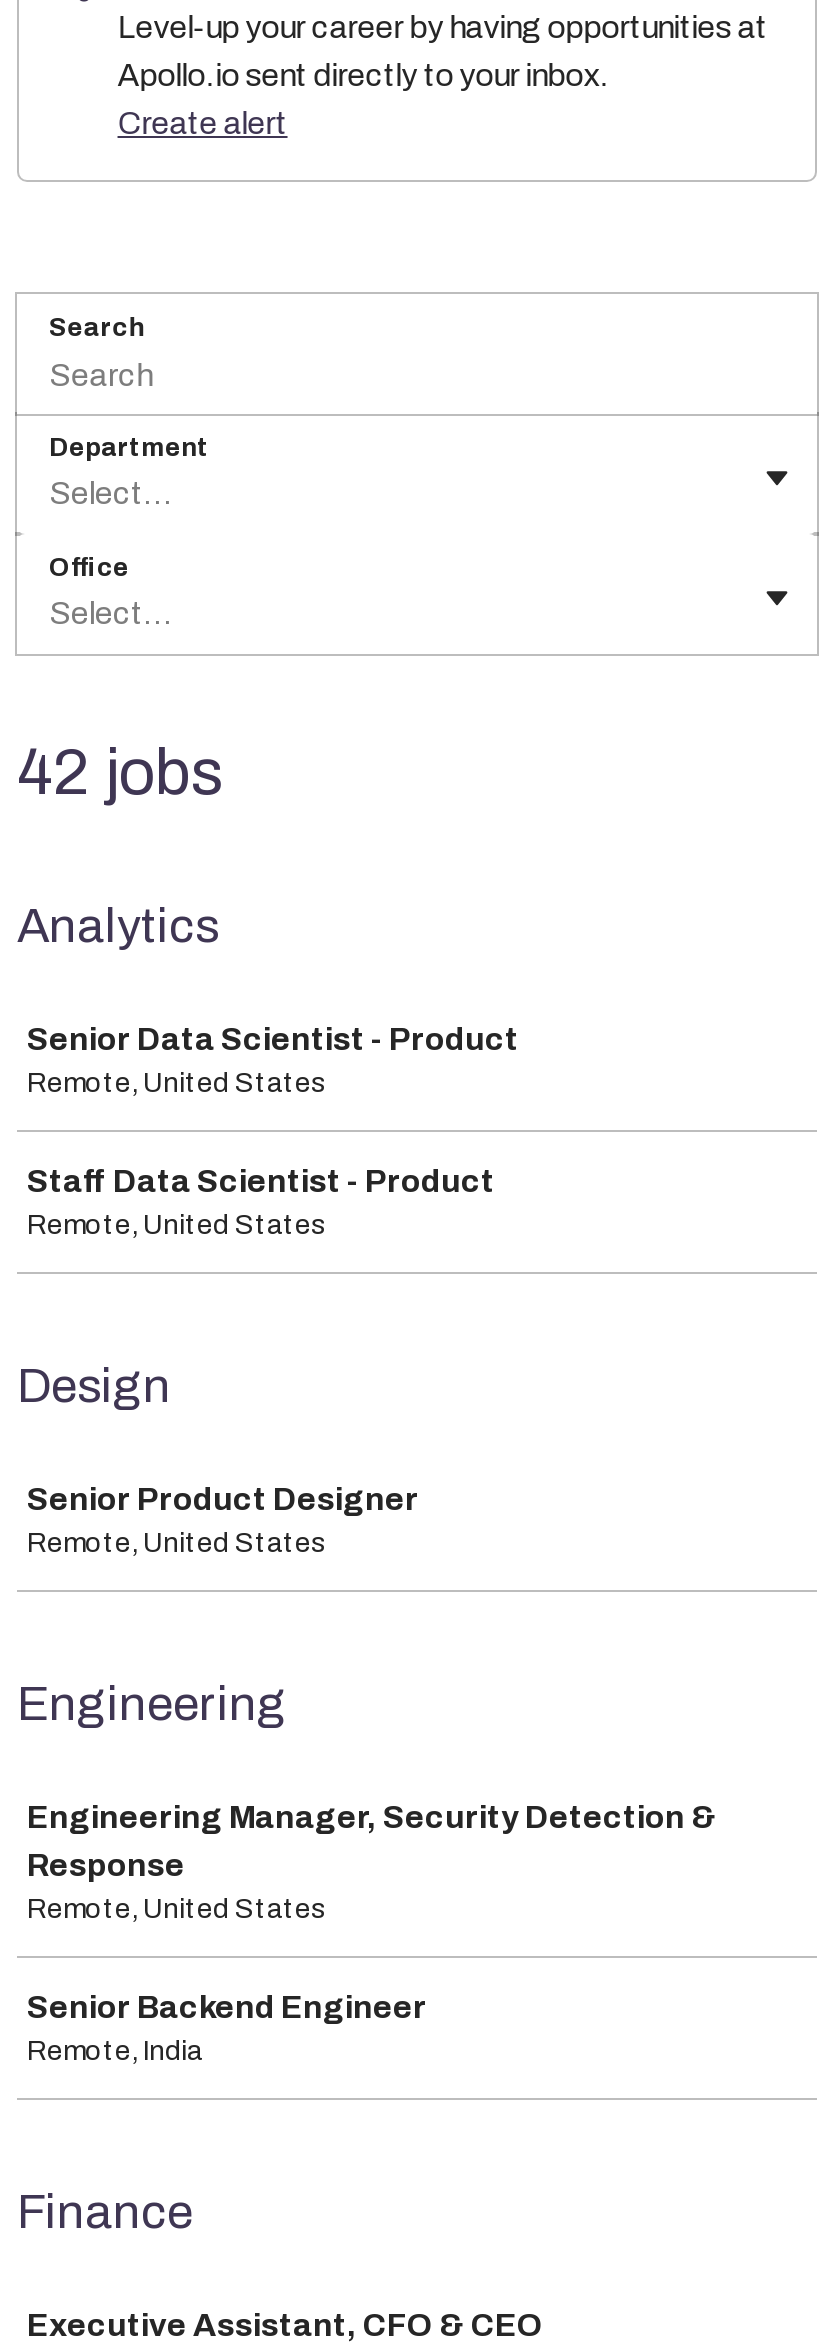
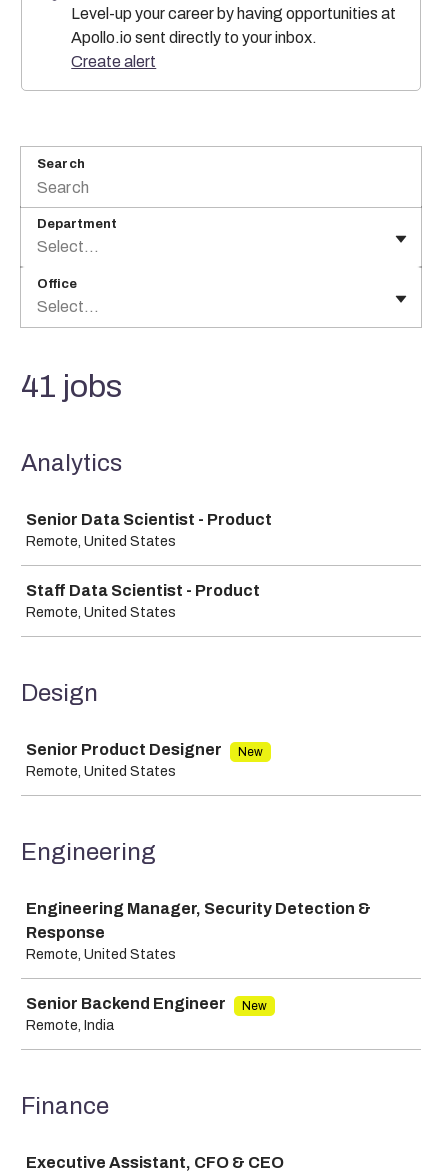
[17,738,223,808] 42 jobs -> [21,369,122,404] 41 jobs
none -> [238,745,263,759] New
none -> [242,999,267,1013] New

